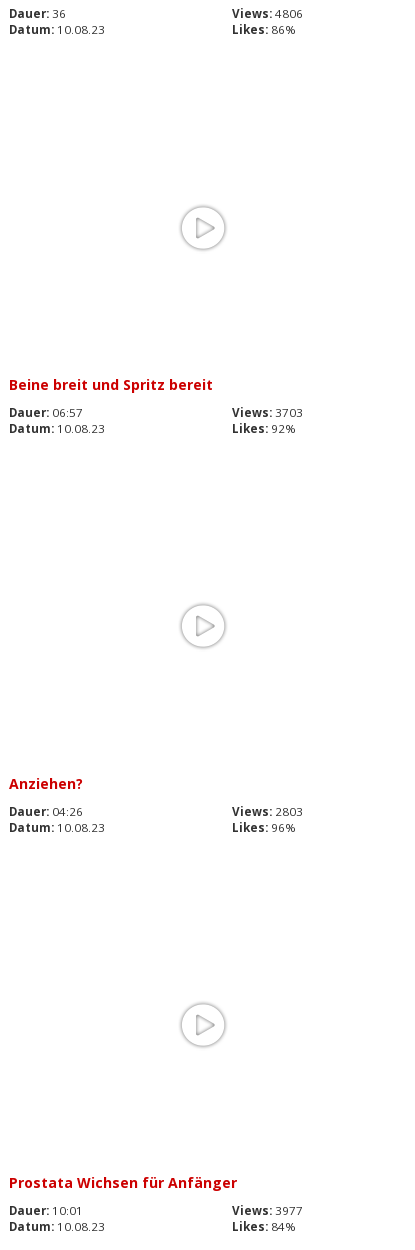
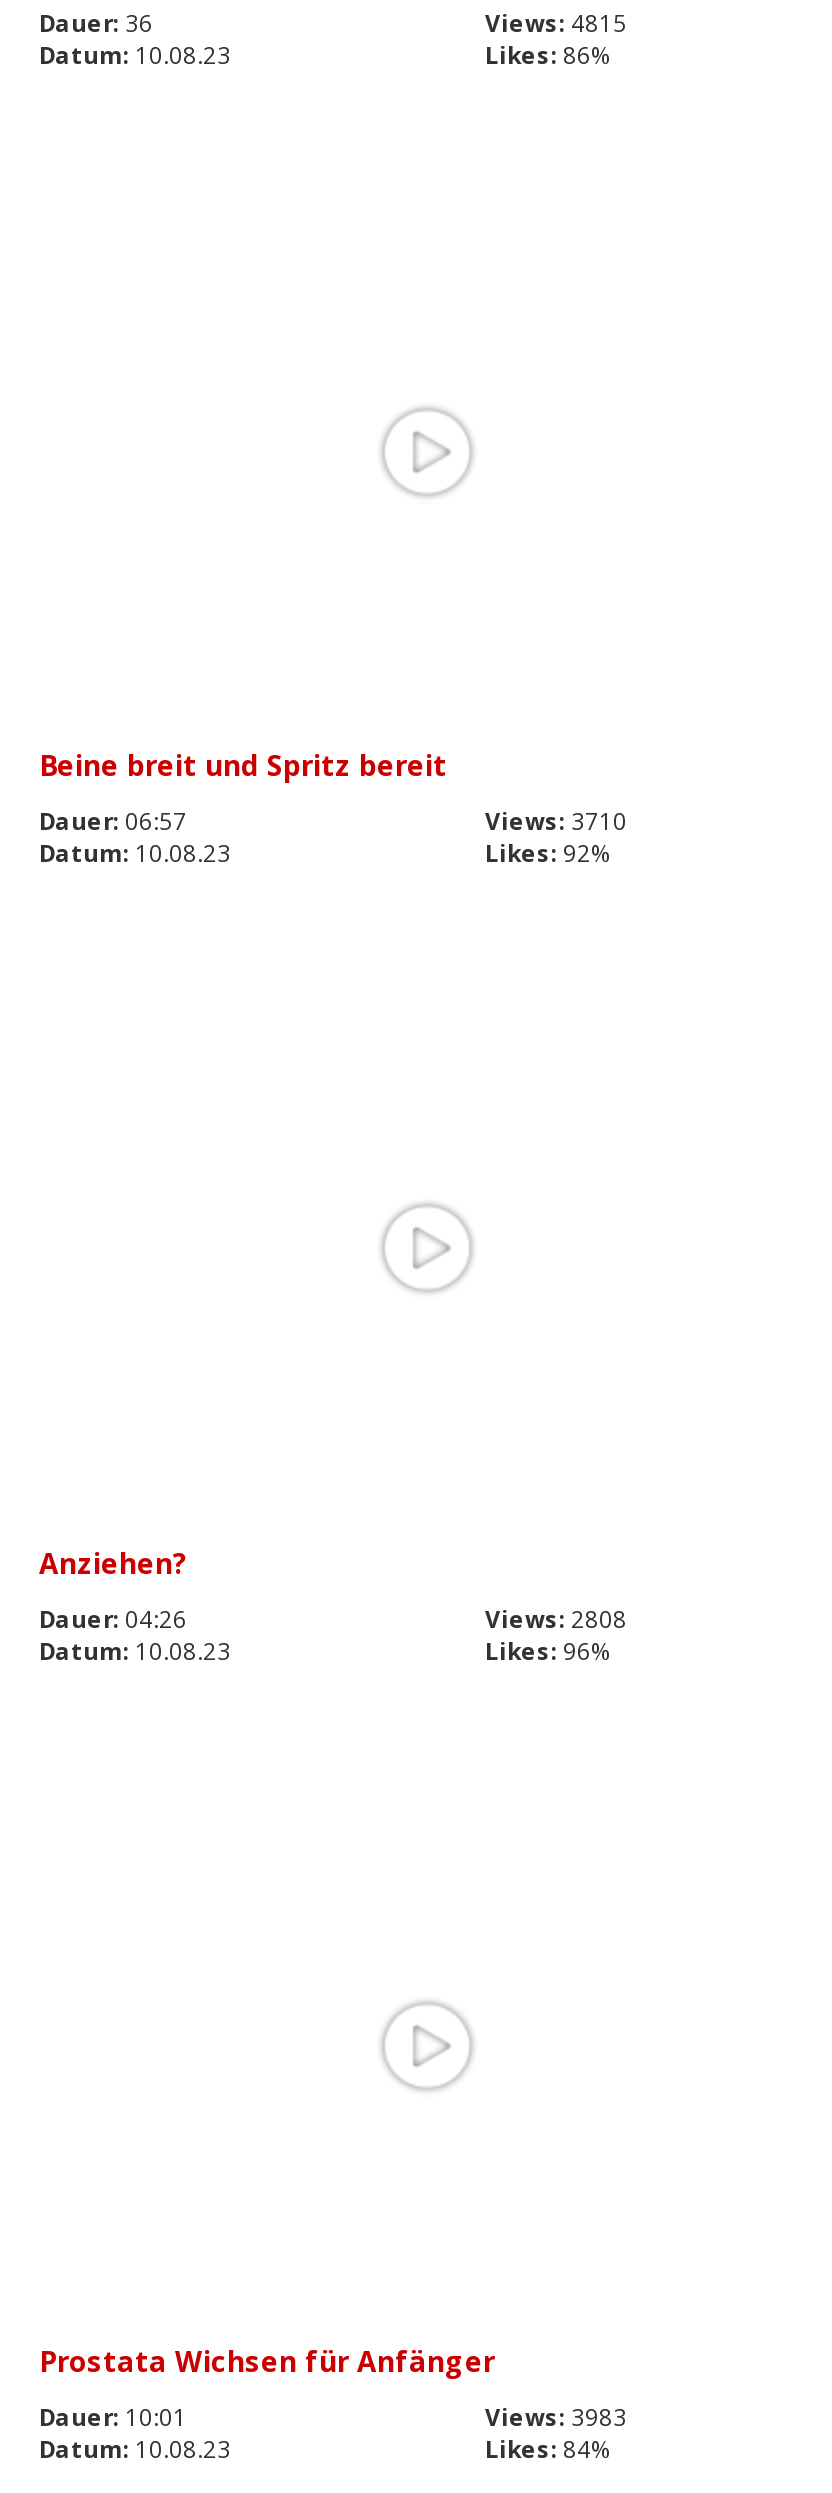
[232,6,303,21] Views: 4806 -> [485,8,627,38] Views: 4815
[232,405,303,420] Views: 3703 -> [485,806,627,836] Views: 3710
[232,804,303,819] Views: 2803 -> [485,1604,627,1634] Views: 2808
[232,1203,303,1218] Views: 3977 -> [485,2402,627,2432] Views: 3983

